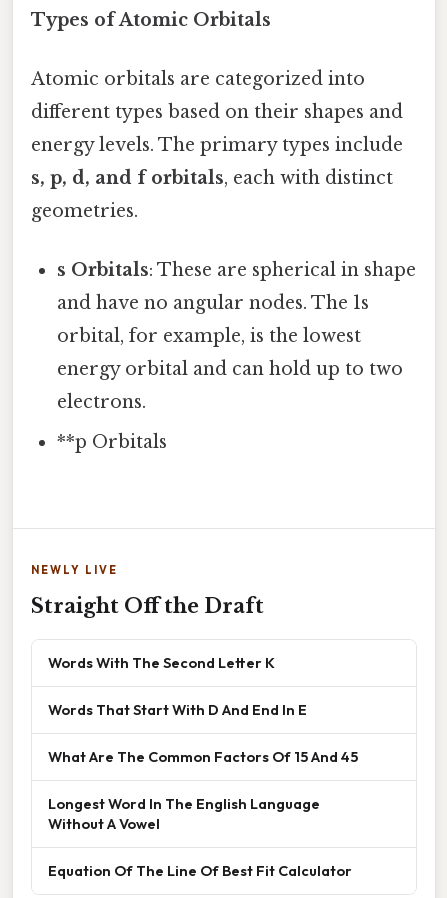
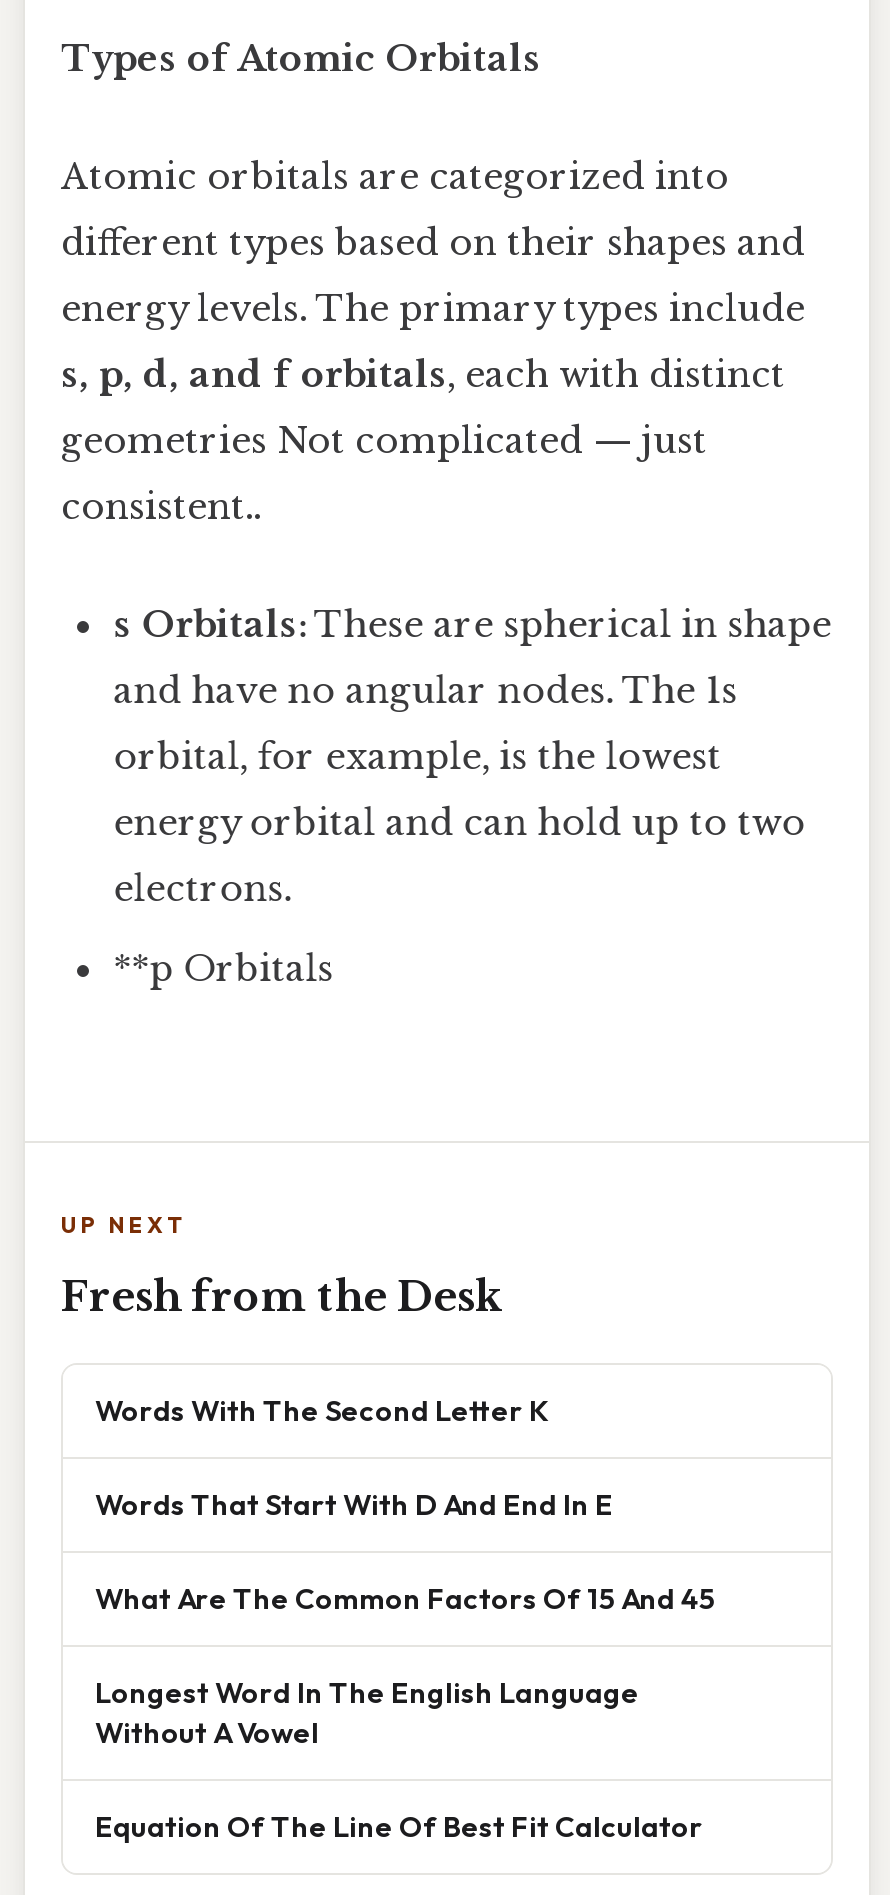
[31,200,138,222] geometries. -> [61,419,707,529] geometries Not complicated — just | consistent..
[31,563,118,577] NEWLY LIVE -> [61,1212,187,1240] UP NEXT
[31,594,264,618] Straight Off the Draft -> [61,1274,503,1322] Fresh from the Desk

